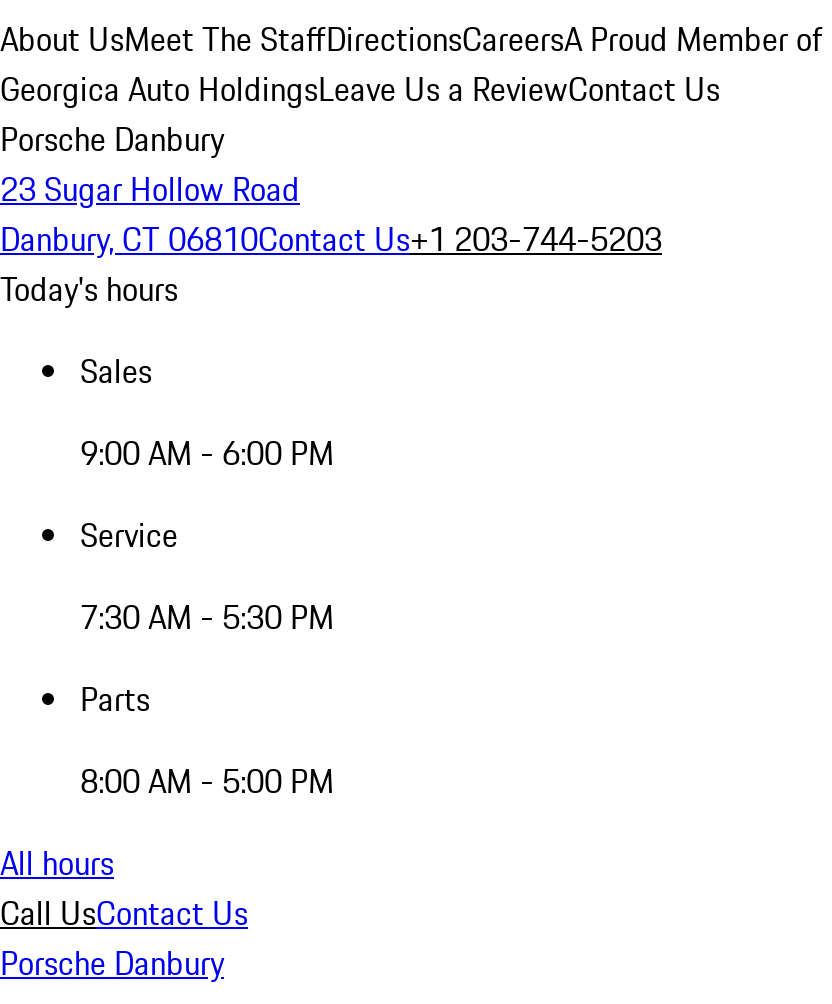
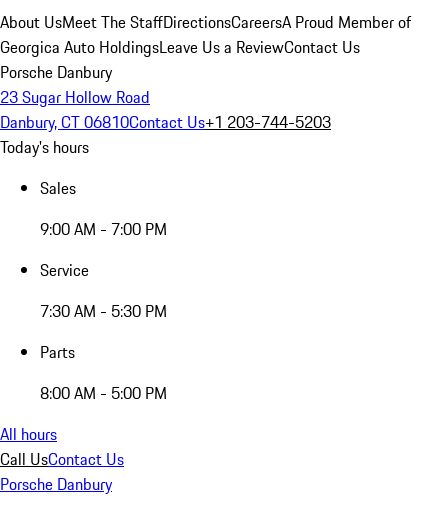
[80,429,334,477] 9:00 AM - 6:00 PM -> [40,217,167,241] 9:00 AM - 7:00 PM

